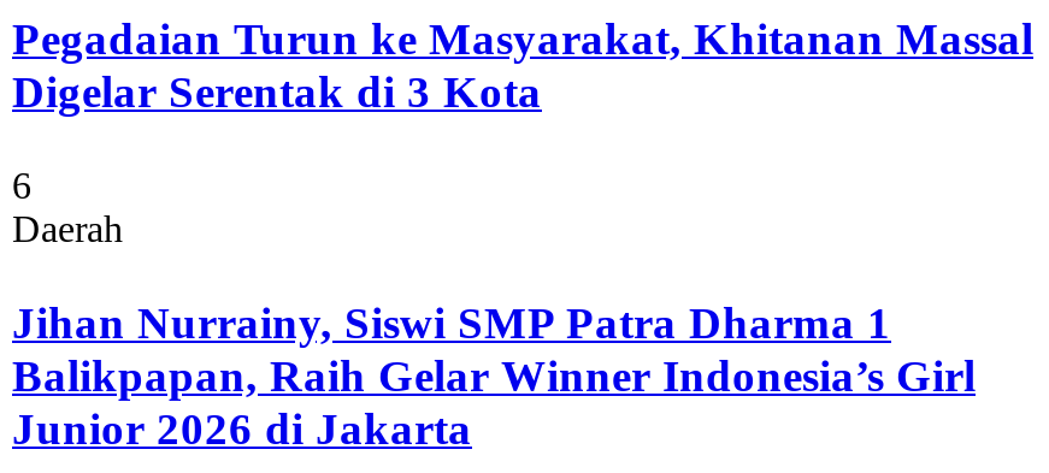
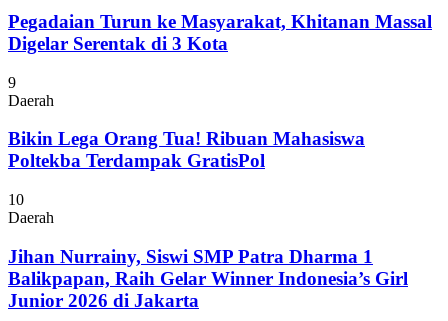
[12,165,31,206] 6 -> [8,74,365,208] 9 | Daerah | Bikin Lega Orang Tua! Ribuan Mahasiswa | Poltekba Terdampak GratisPol | 10

